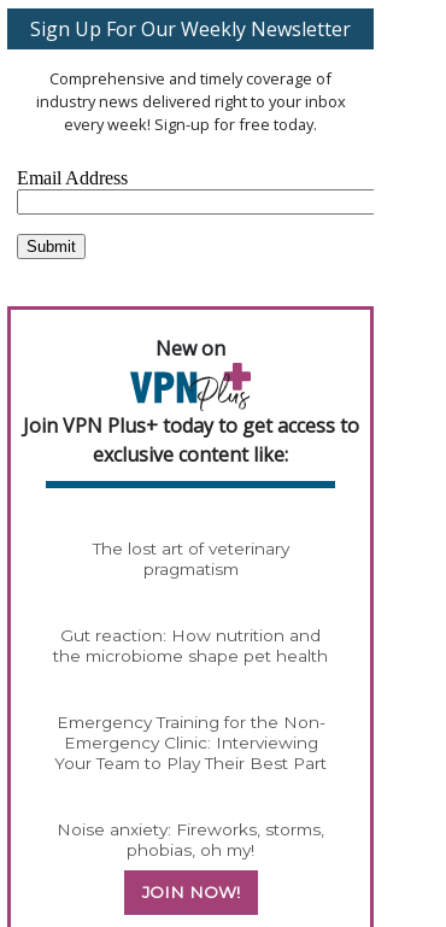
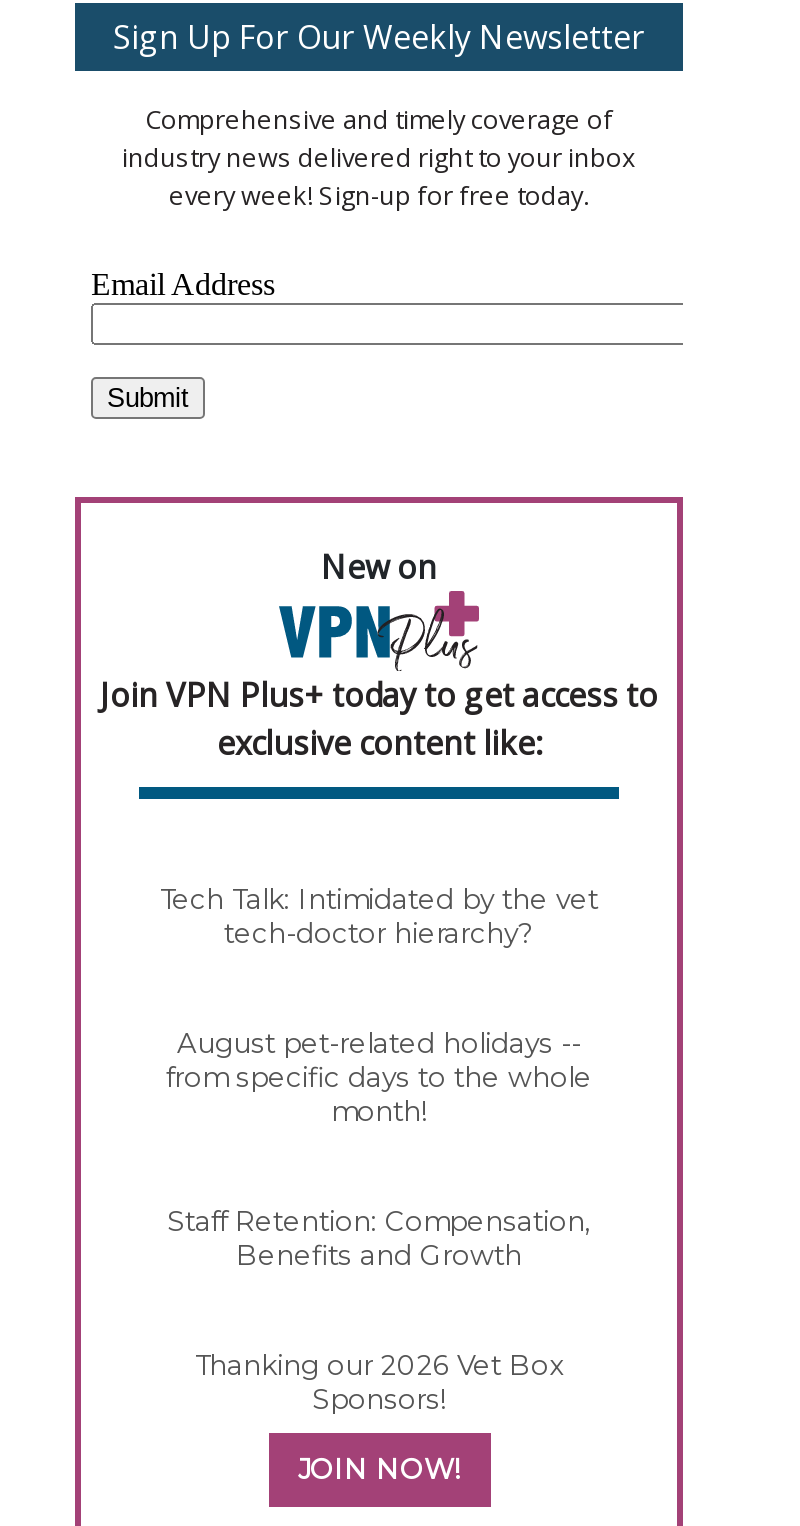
[92,538,289,578] The lost art of veterinary | pragmatism -> [160,882,598,948] Tech Talk: Intimidated by the vet | tech-doctor hierarchy?
[53,625,328,665] Gut reaction: How nutrition and | the microbiome shape pet health -> [166,1026,592,1126] August pet-related holidays -- | from specific days to the whole | month!
[54,712,327,772] Emergency Training for the Non- | Emergency Clinic: Interviewing | Your Team to Play Their Best Part -> [167,1204,591,1270] Staff Retention: Compensation, | Benefits and Growth
[57,819,324,859] Noise anxiety: Fireworks, storms, | phobias, oh my! -> [195,1348,563,1414] Thanking our 2026 Vet Box | Sponsors!

